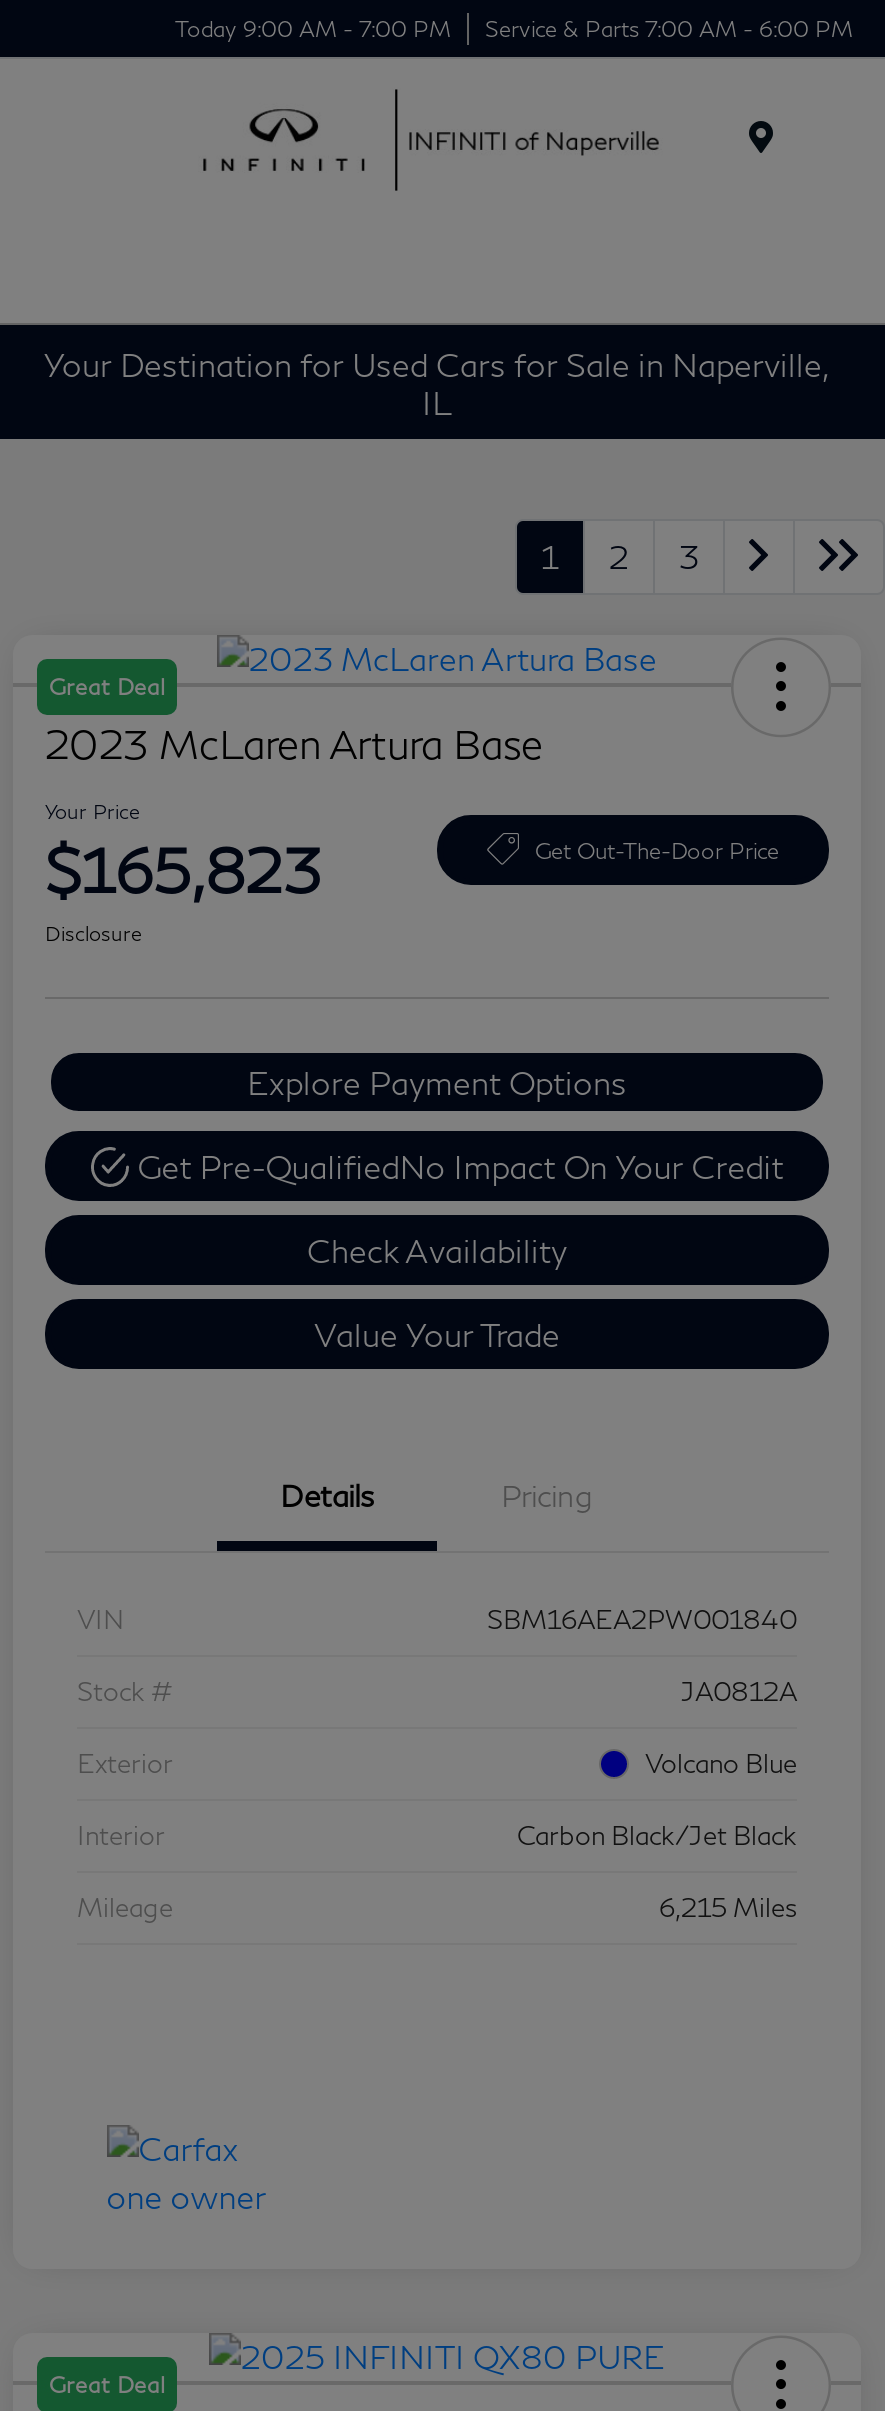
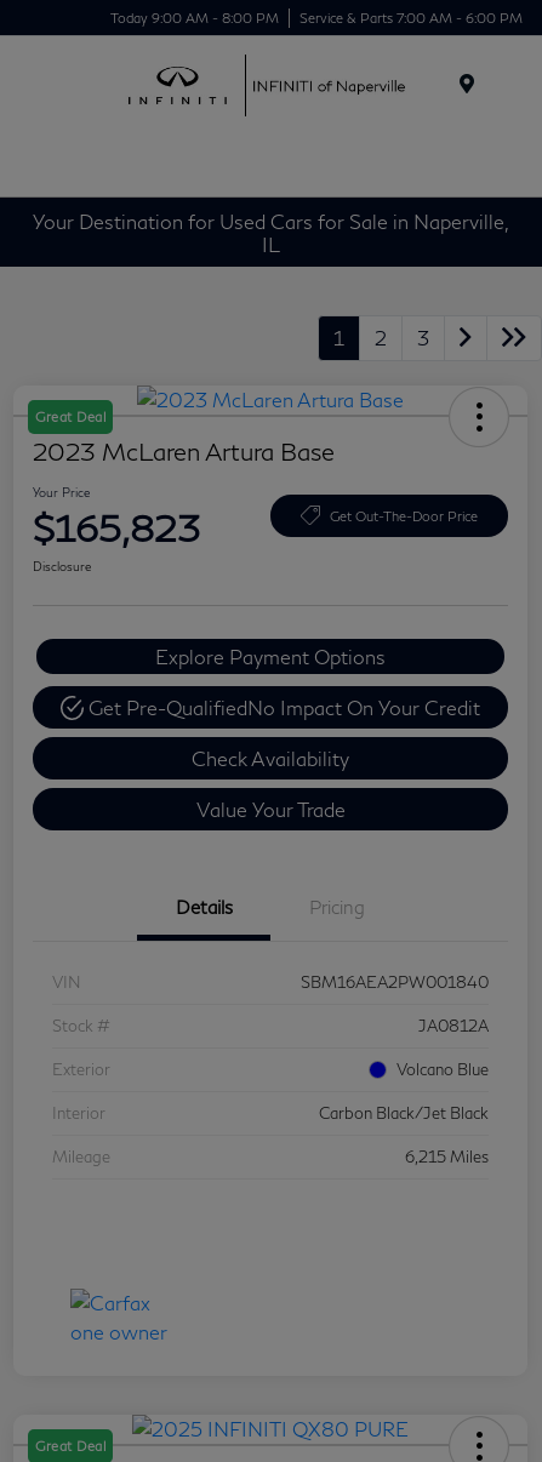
[175,14,853,40] Today 9:00 AM - 7:00 PM Service & Parts 7:00 AM - 6:00 PM -> [110,9,523,25] Today 9:00 AM - 8:00 PM Service & Parts 7:00 AM - 6:00 PM

